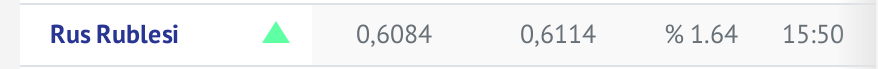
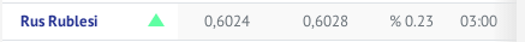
[356,17,432,51] 0,6084 -> [204,11,250,31] 0,6024
[520,17,596,51] 0,6114 -> [303,11,348,31] 0,6028
[664,17,738,51] % 1.64 -> [389,11,434,31] % 0.23
[782,17,844,51] 15:50 -> [460,11,497,31] 03:00

